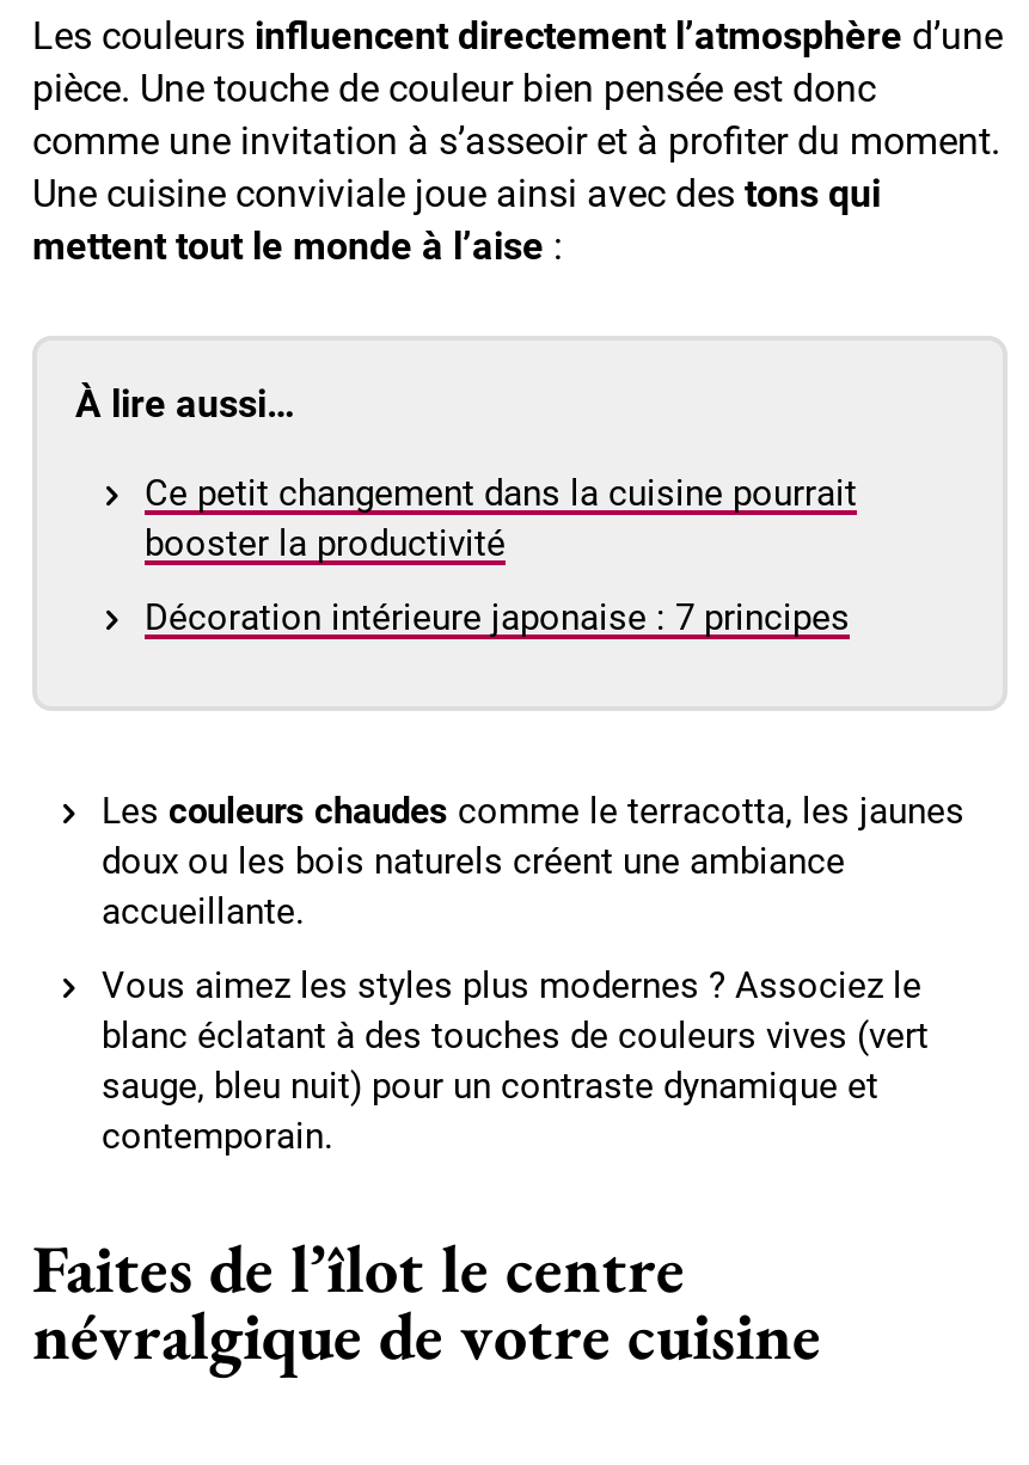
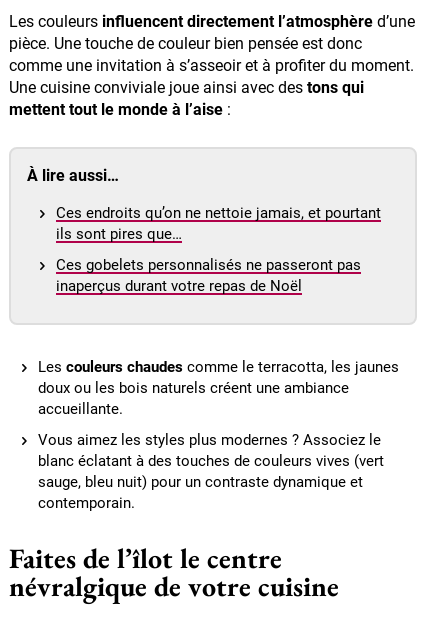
[145,473,857,566] Ce petit changement dans la cuisine pourrait | booster la productivité -> [56,204,381,243] Ces endroits qu’on ne nettoie jamais, et pourtant | ils sont pires que…
[145,597,850,640] Décoration intérieure japonaise : 7 principes -> [56,256,361,295] Ces gobelets personnalisés ne passeront pas | inaperçus durant votre repas de Noël

